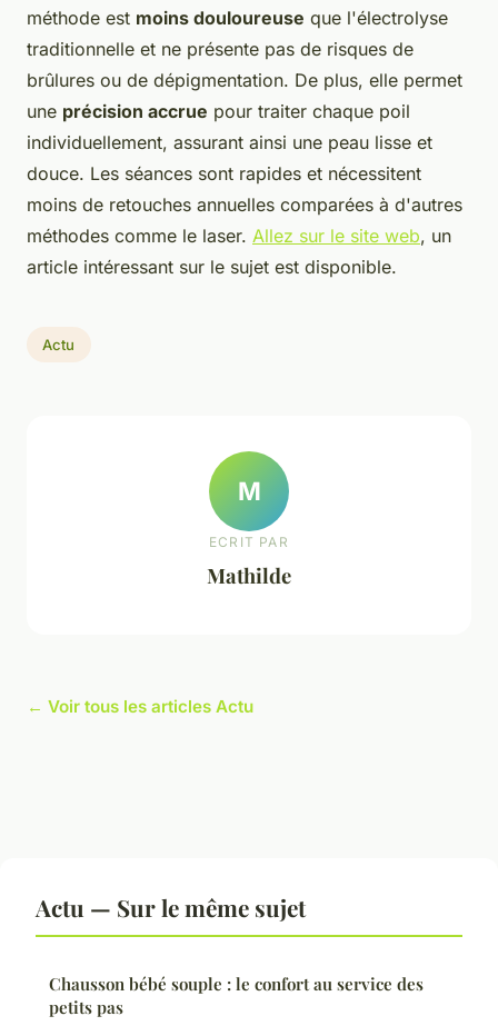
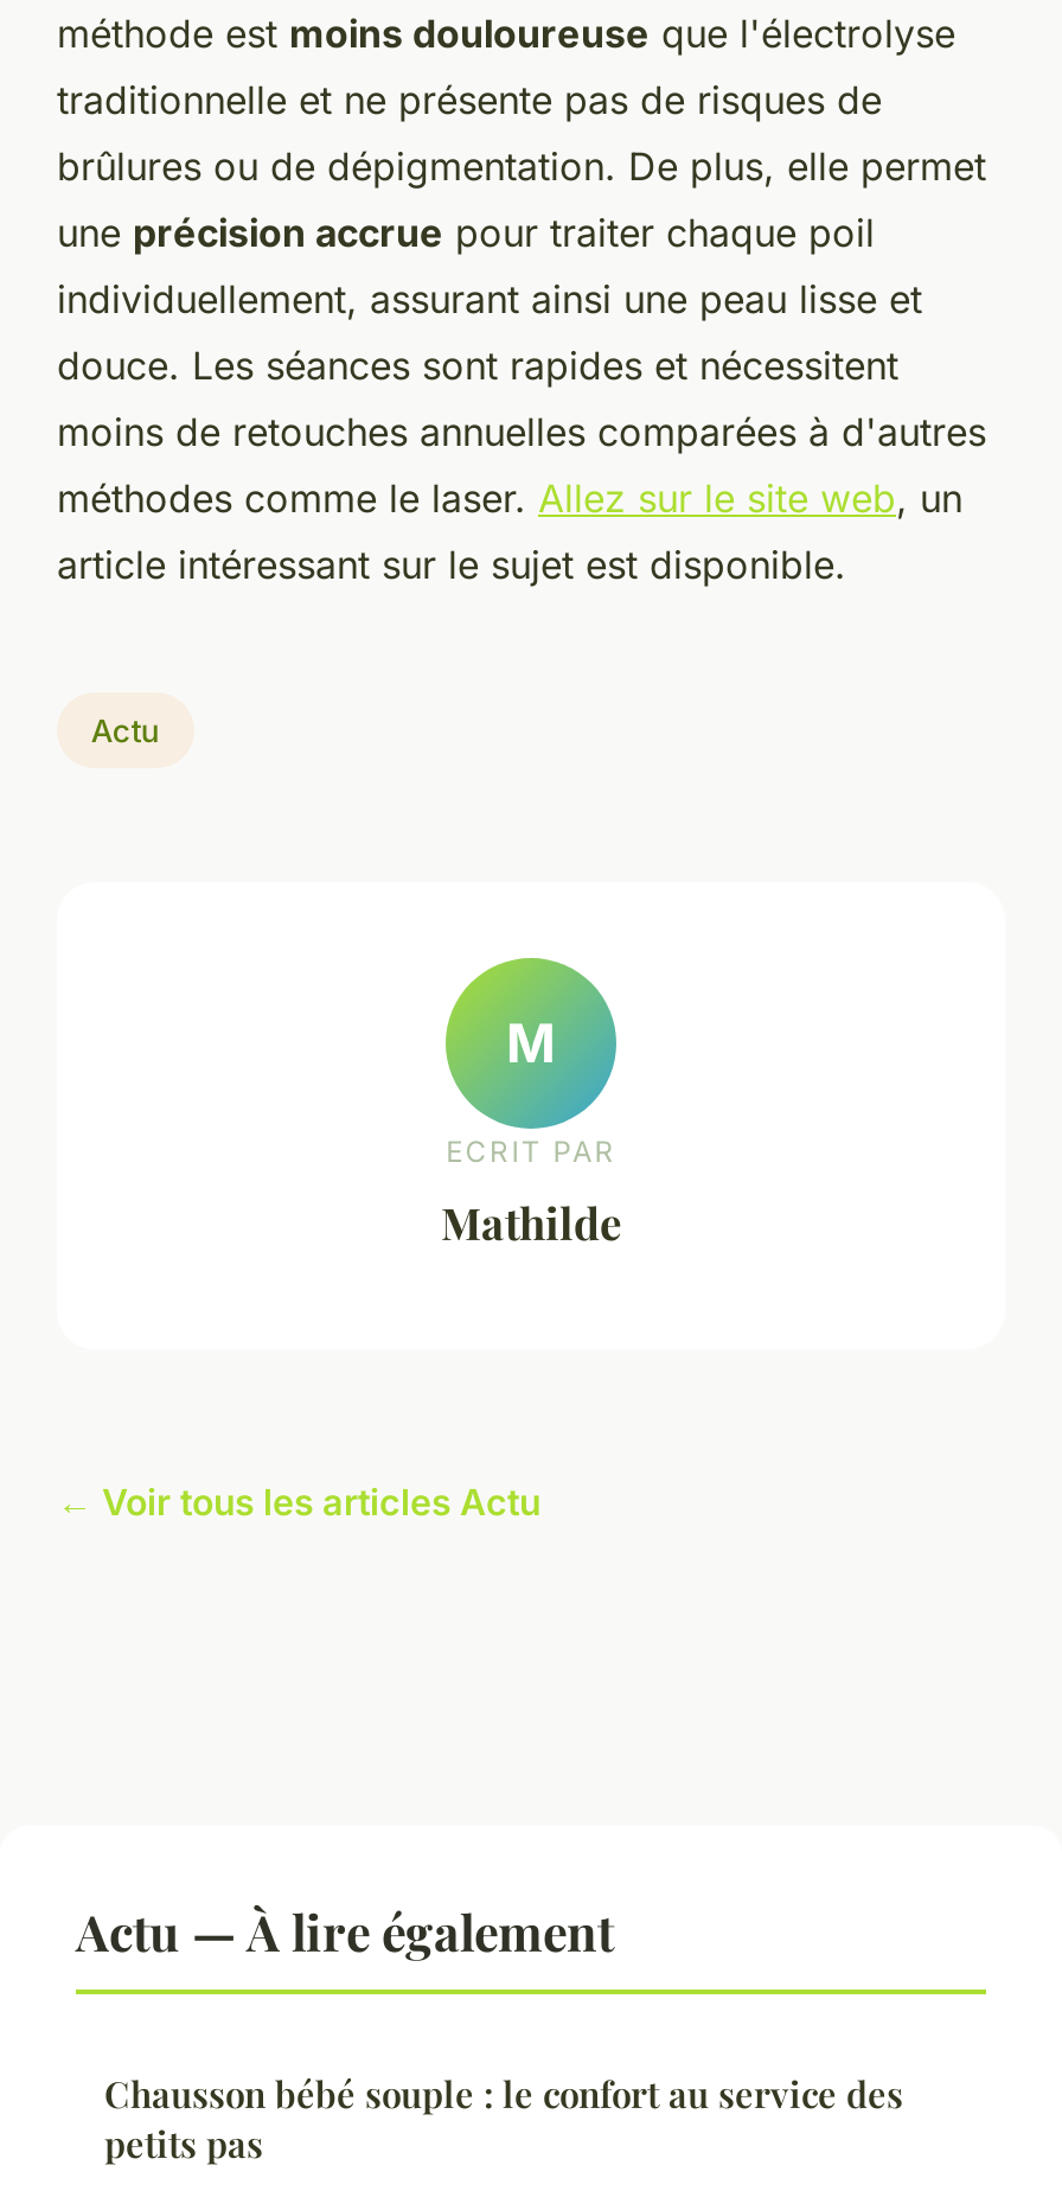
[36,892,306,923] Actu — Sur le même sujet -> [76,1898,614,1964] Actu — À lire également

